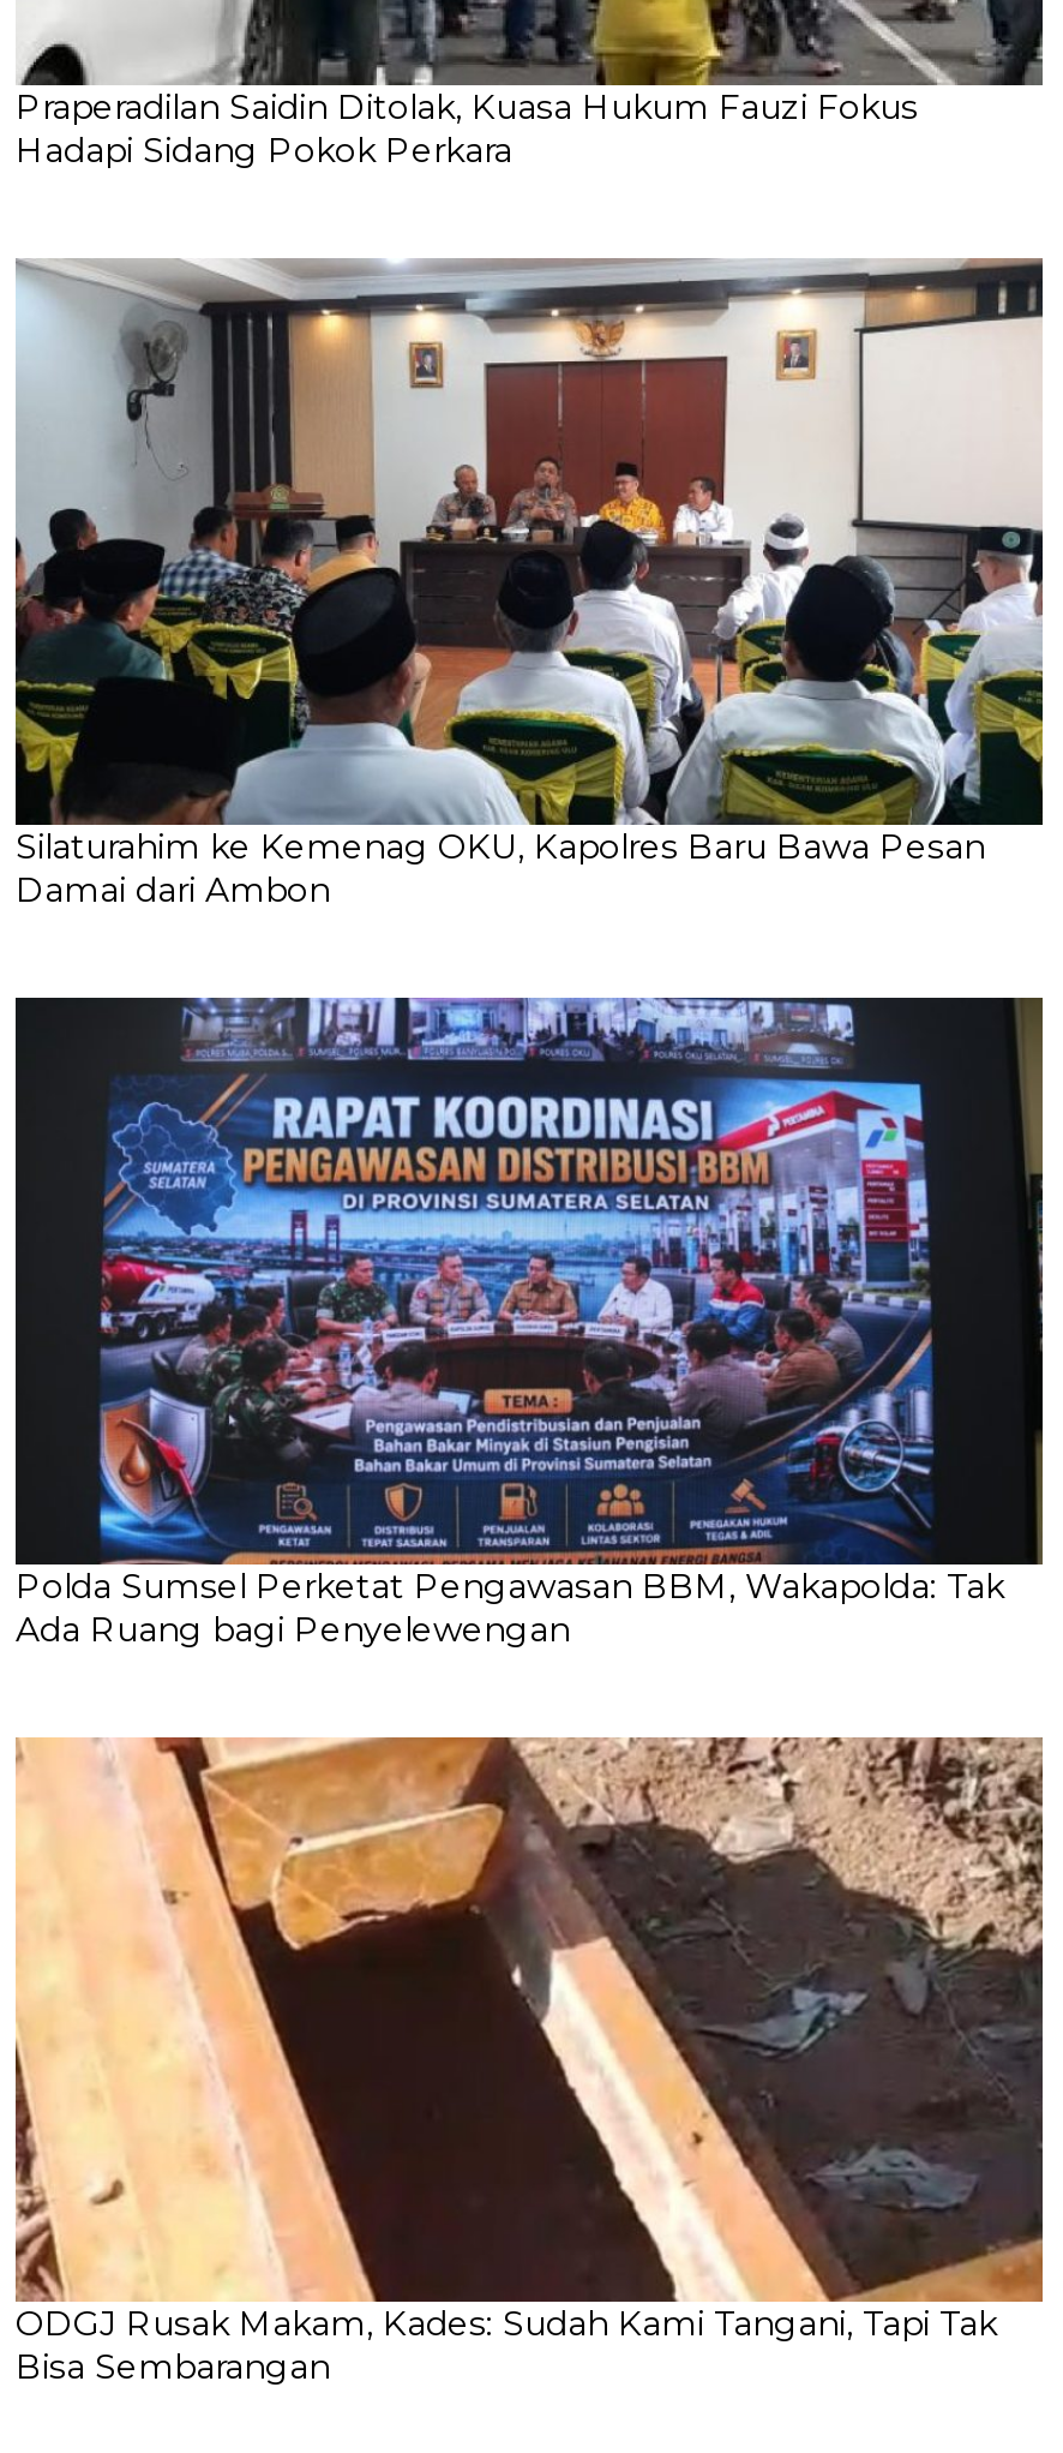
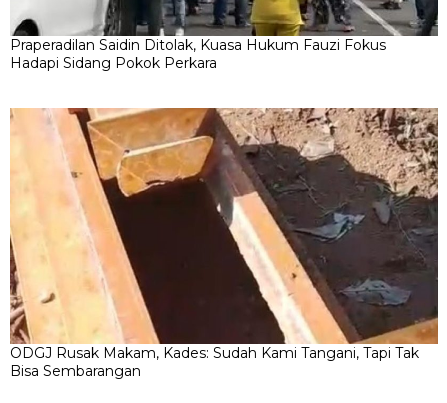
[13,257,1045,912] [image] | Silaturahim ke Kemenag OKU, Kapolres Baru Bawa Pesan | Damai dari Ambon -> none
[13,994,1043,1650] [image] | Polda Sumsel Perketat Pengawasan BBM, Wakapolda: Tak | Ada Ruang bagi Penyelewengan -> none

